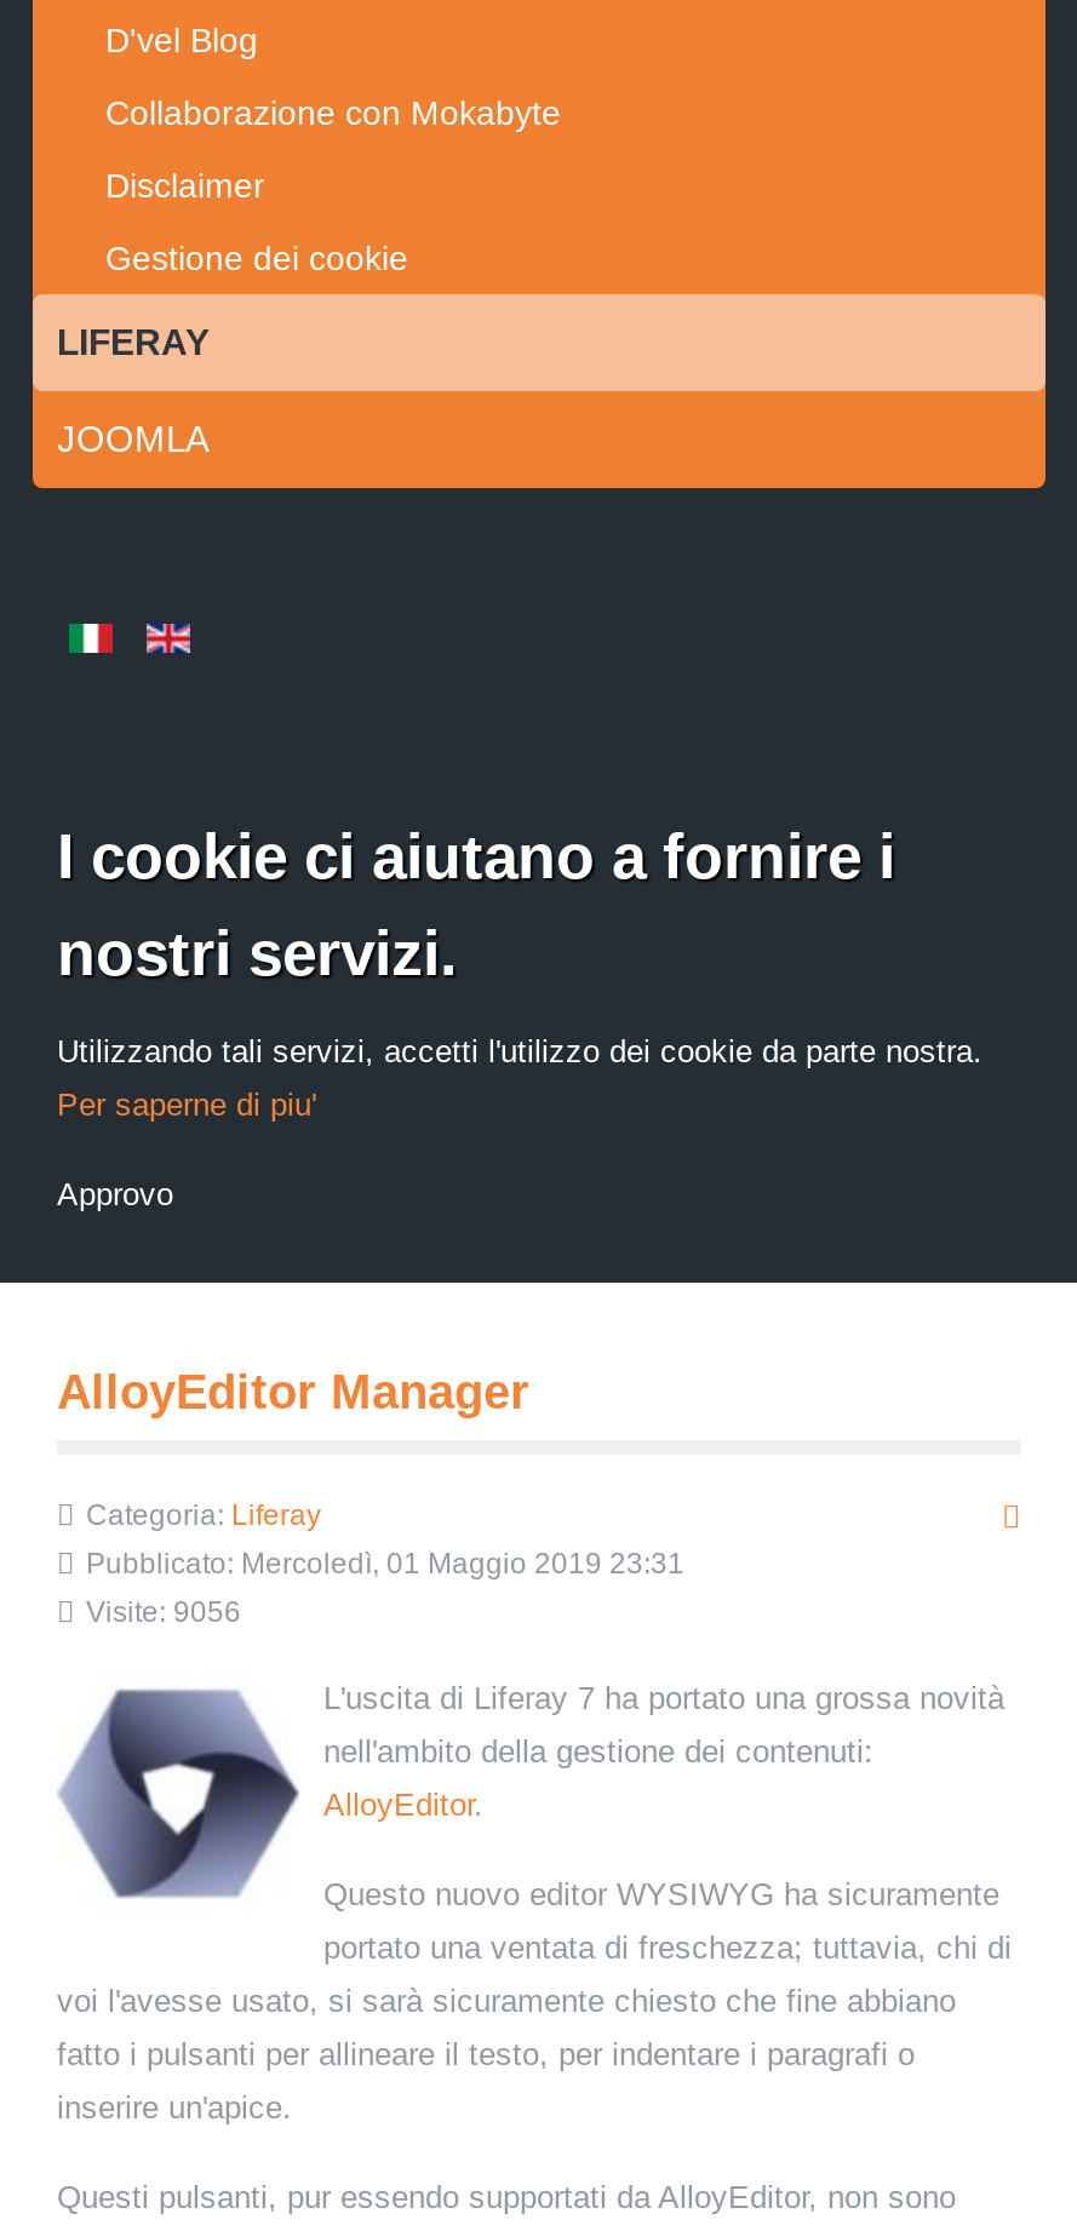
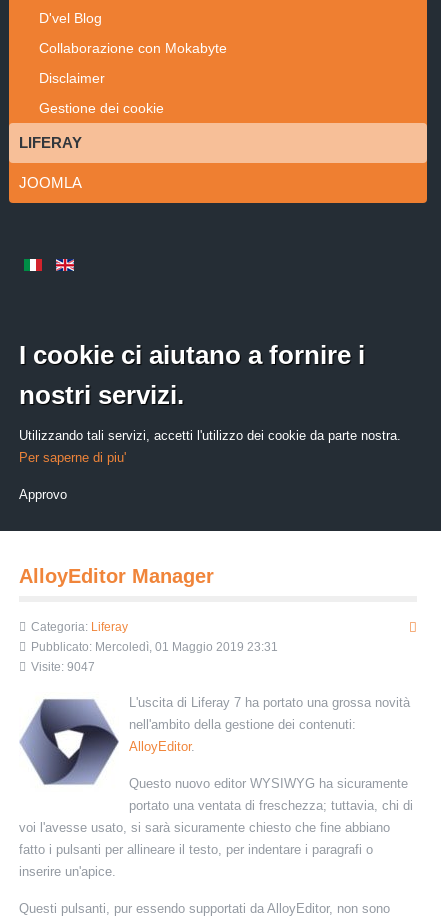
[86,1595,241,1629] Visite: 9056 -> [31,660,95,674] Visite: 9047

